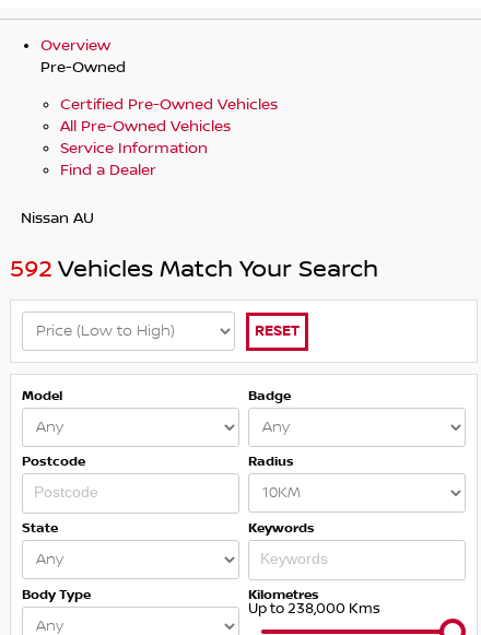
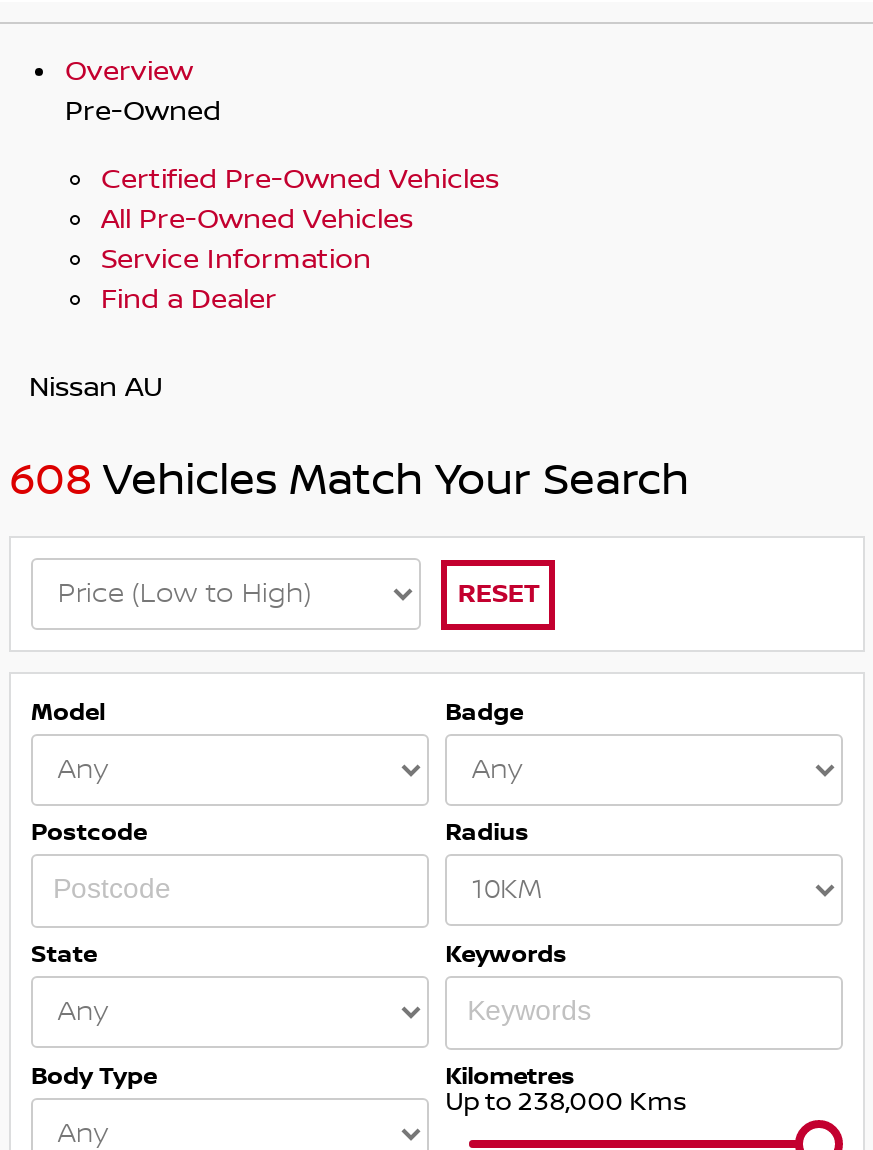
[10,256,378,284] 592 Vehicles Match Your Search -> [9,456,689,508] 608 Vehicles Match Your Search

